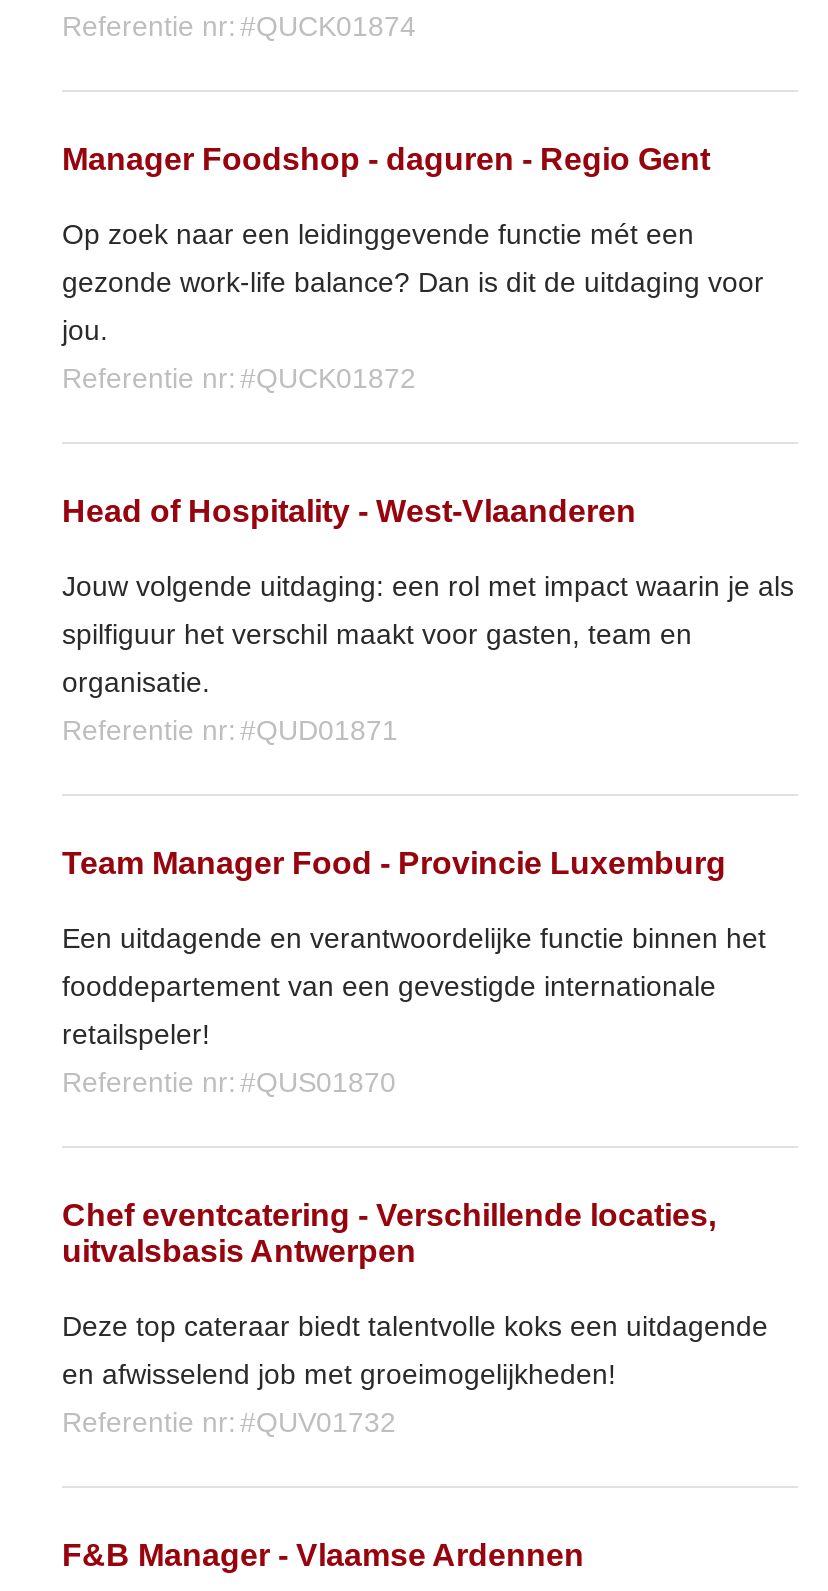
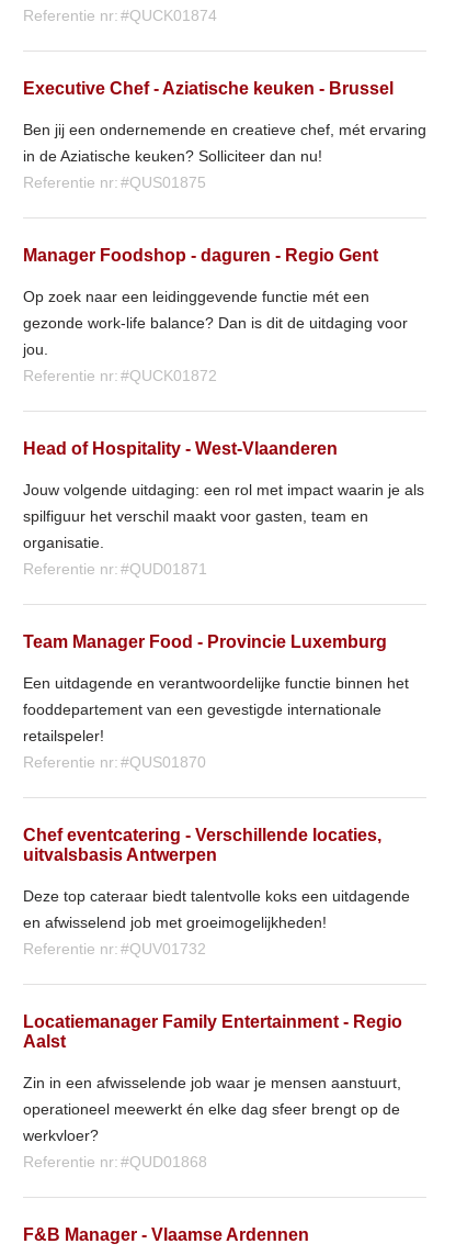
none -> [23,79,426,191] Executive Chef - Aziatische keuken - Brussel | Ben jij een ondernemende en creatieve chef, mét ervaring | in de Aziatische keuken? Solliciteer dan nu! | Referentie nr: #QUS01875
none -> [23,1012,402,1170] Locatiemanager Family Entertainment - Regio | Aalst | Zin in een afwisselende job waar je mensen aanstuurt, | operationeel meewerkt én elke dag sfeer brengt op de | werkvloer? | Referentie nr: #QUD01868

